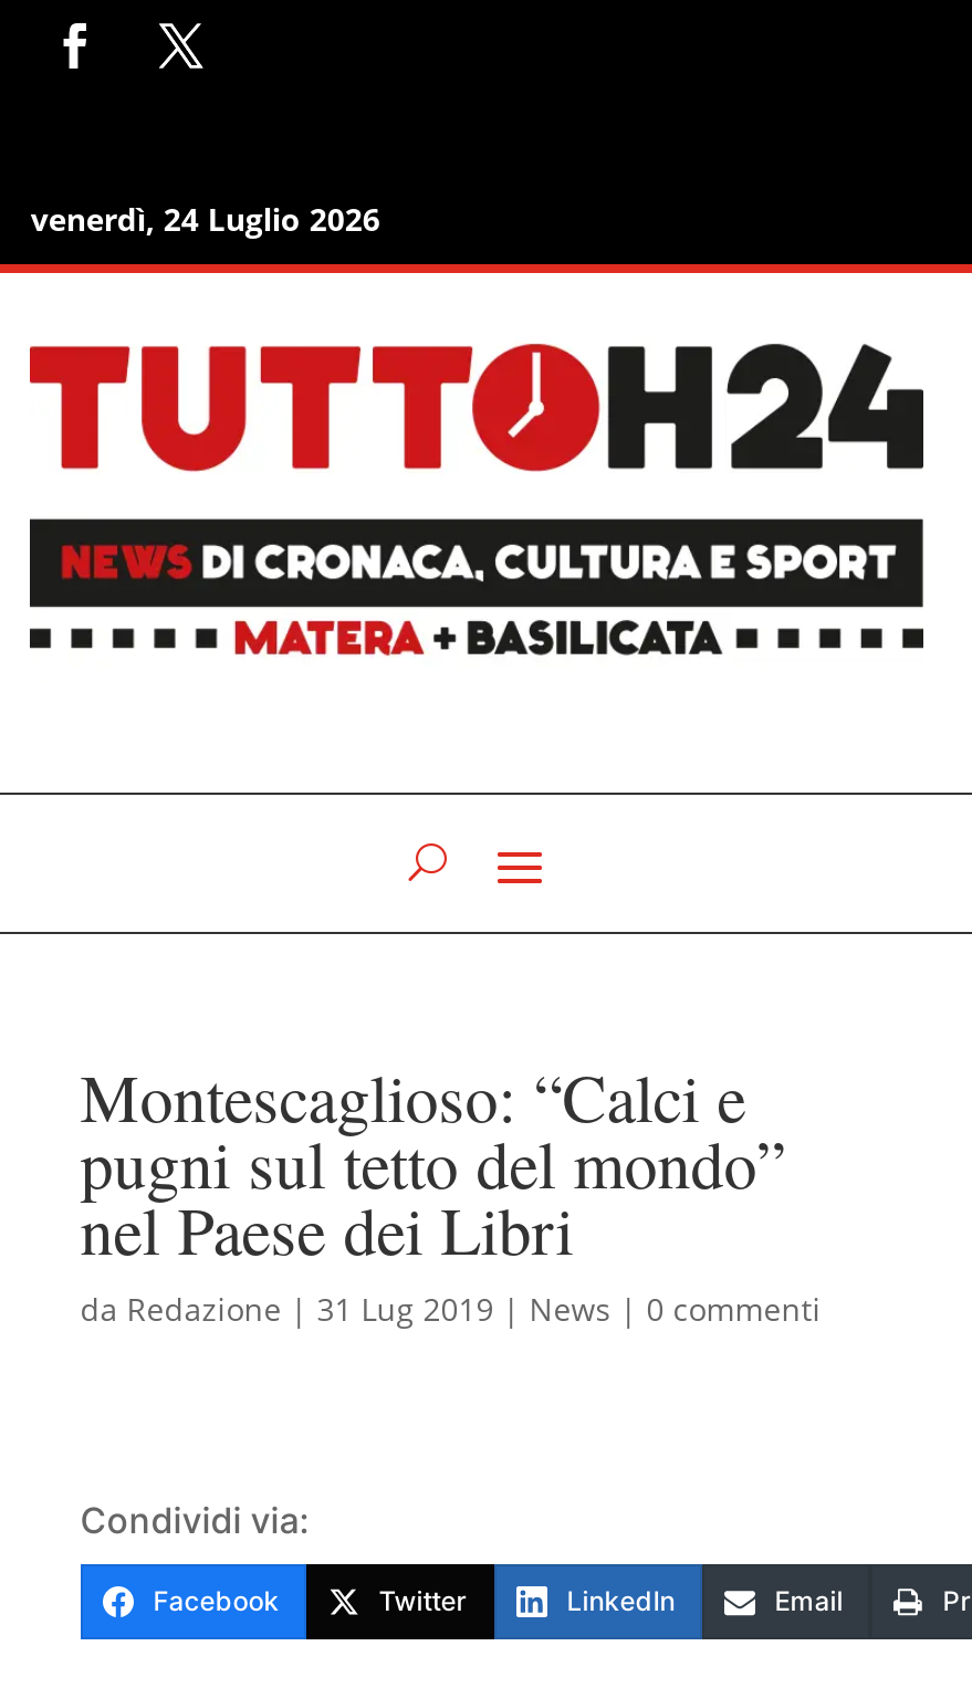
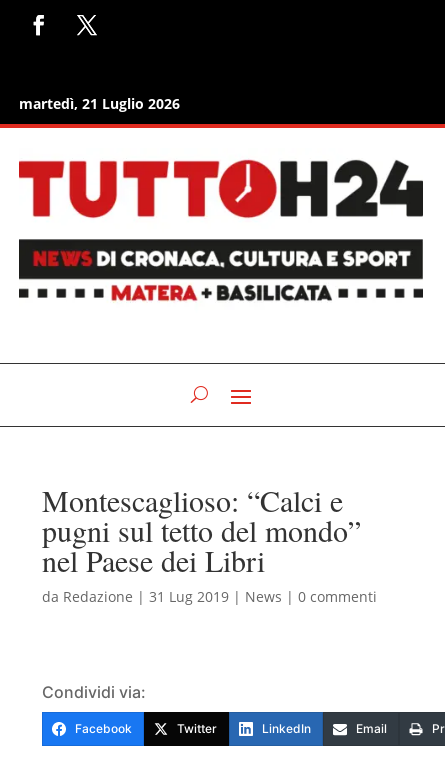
[31,198,380,240] venerdì, 24 Luglio 2026 -> [19,94,180,113] martedì, 21 Luglio 2026

